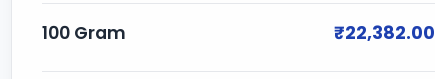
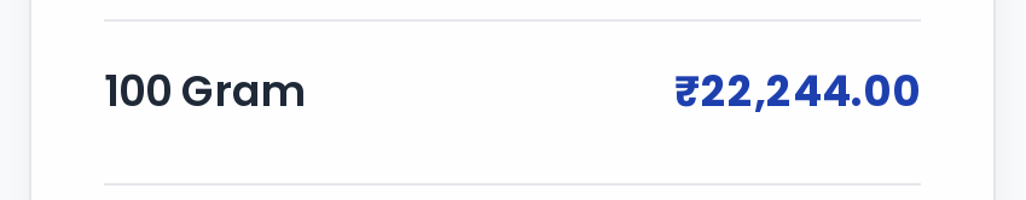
[334,21,435,45] ₹22,382.00 -> [674,63,921,120] ₹22,244.00

